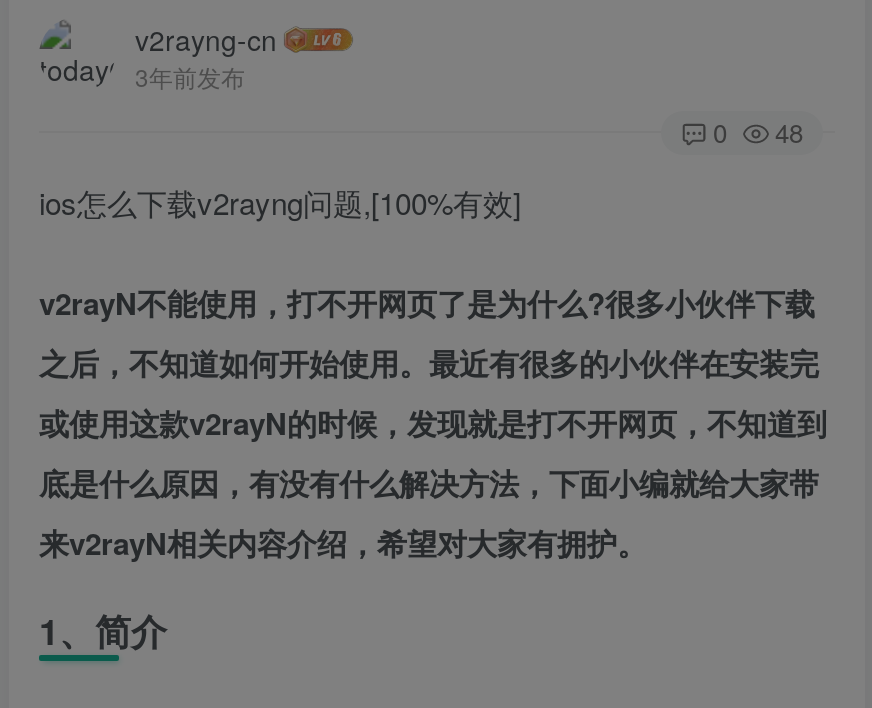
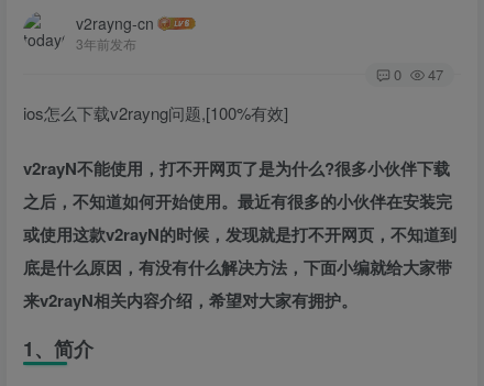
[713,113,803,151] 0 48 -> [394,64,443,85] 0 47

